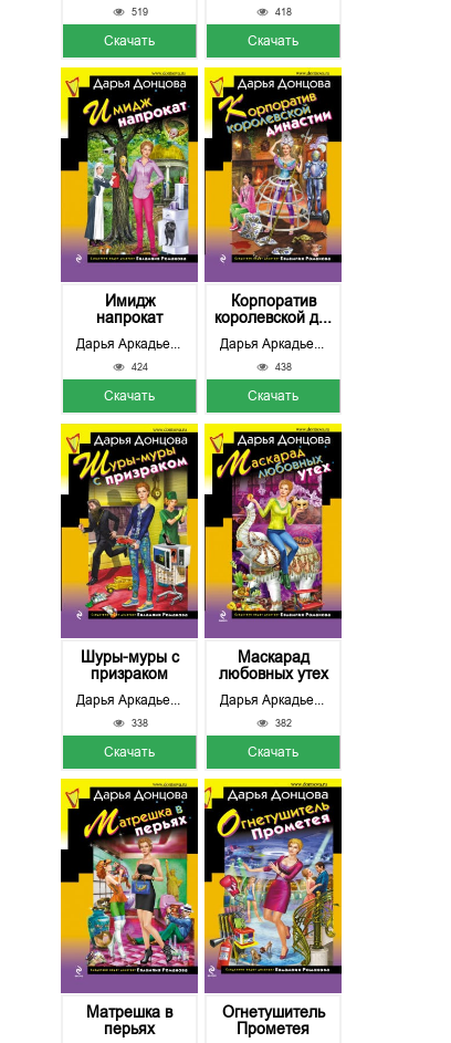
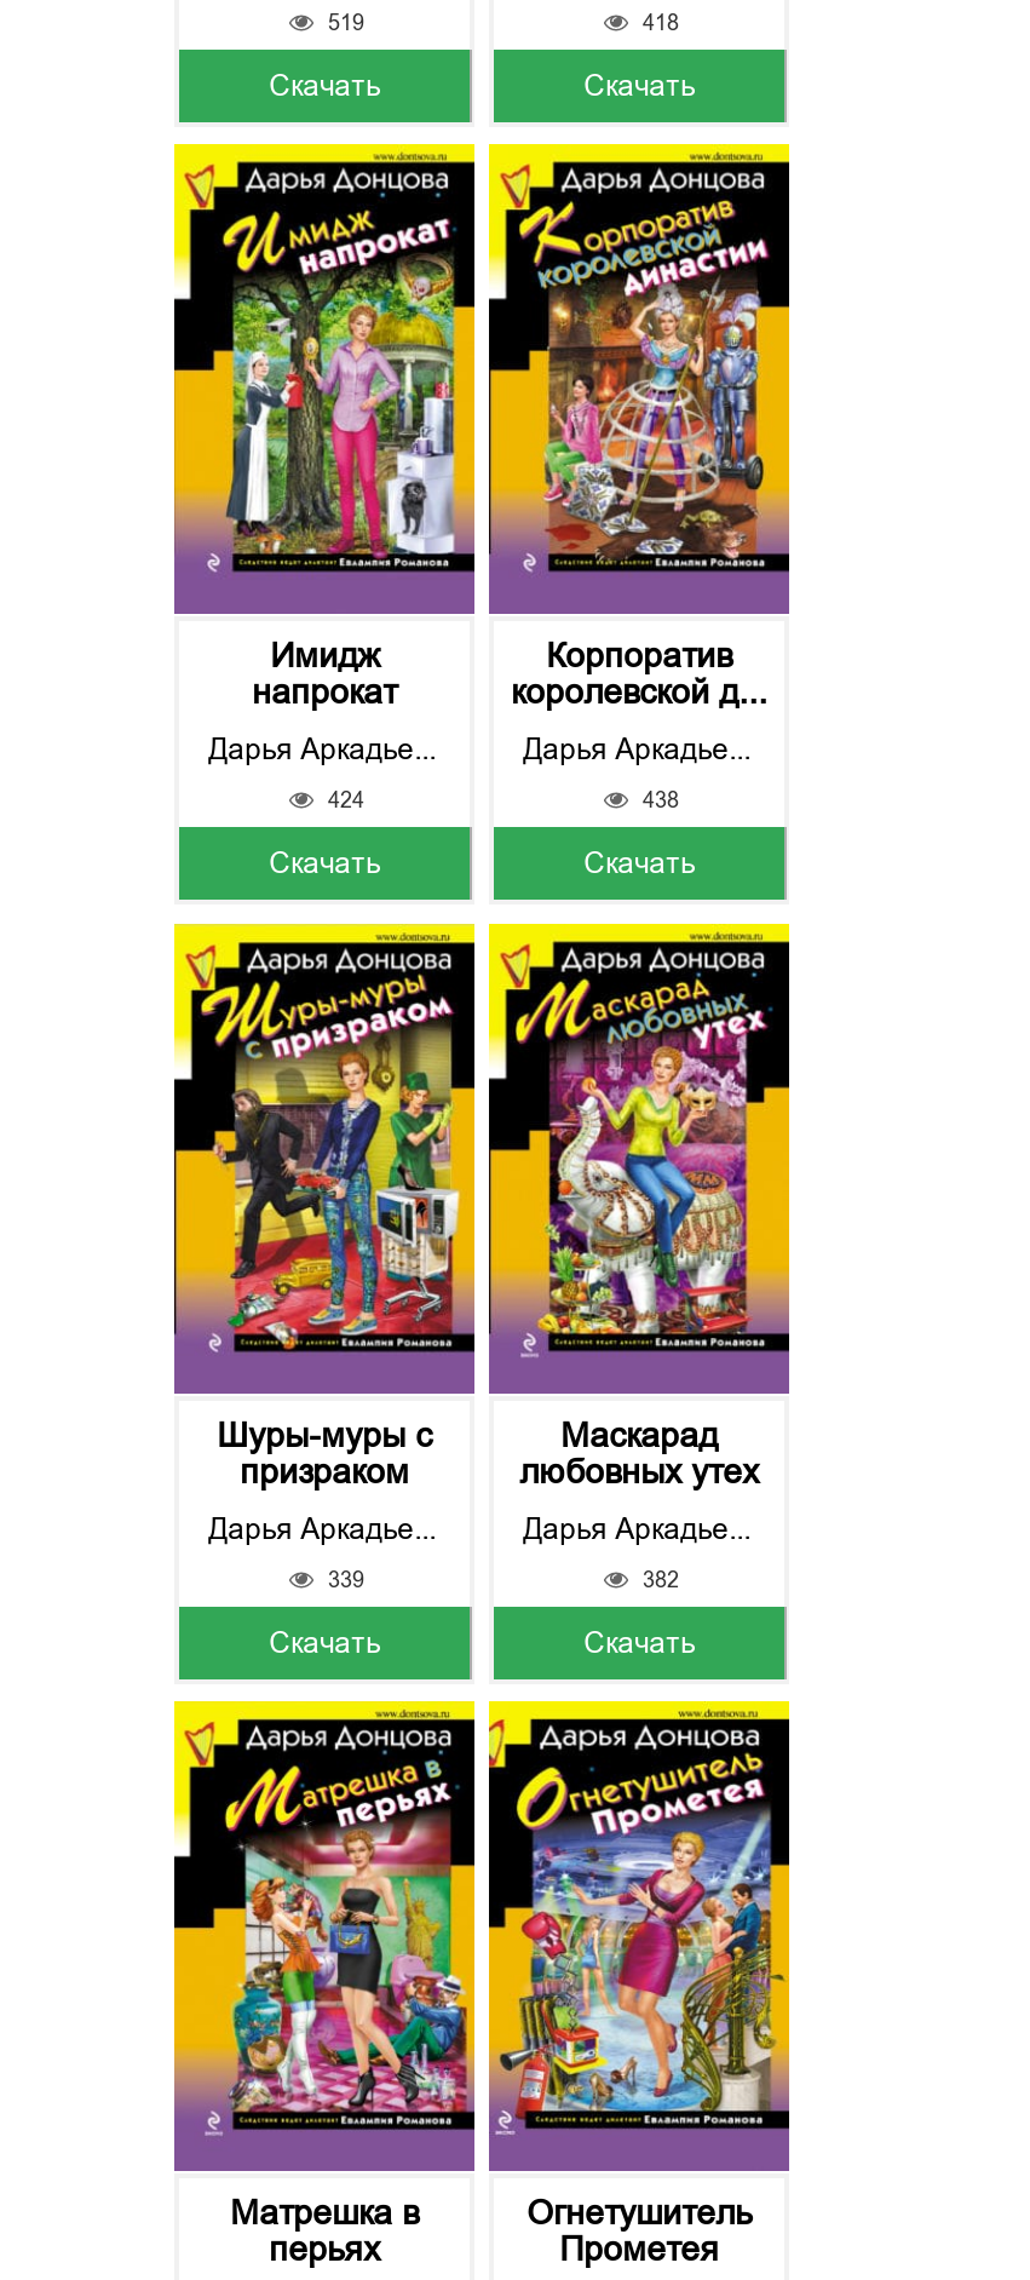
[131,718,148,729] 338 -> [328,1568,364,1592] 339

